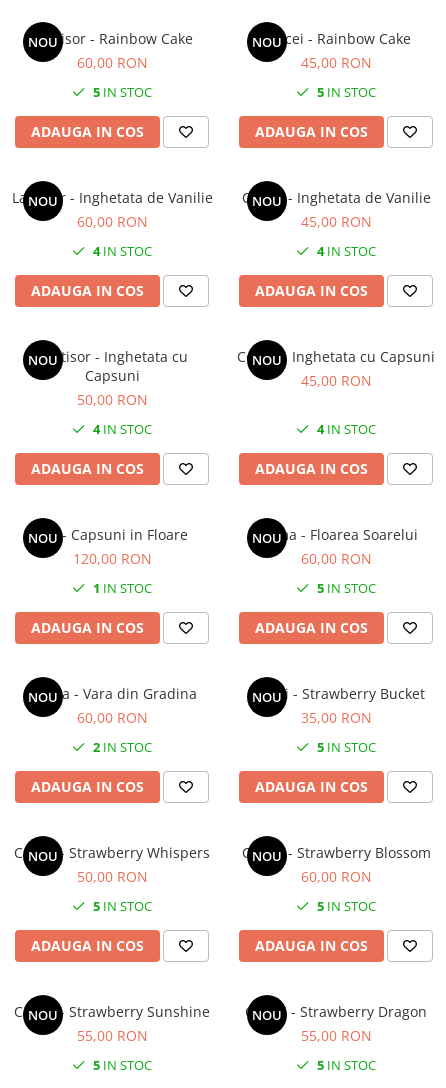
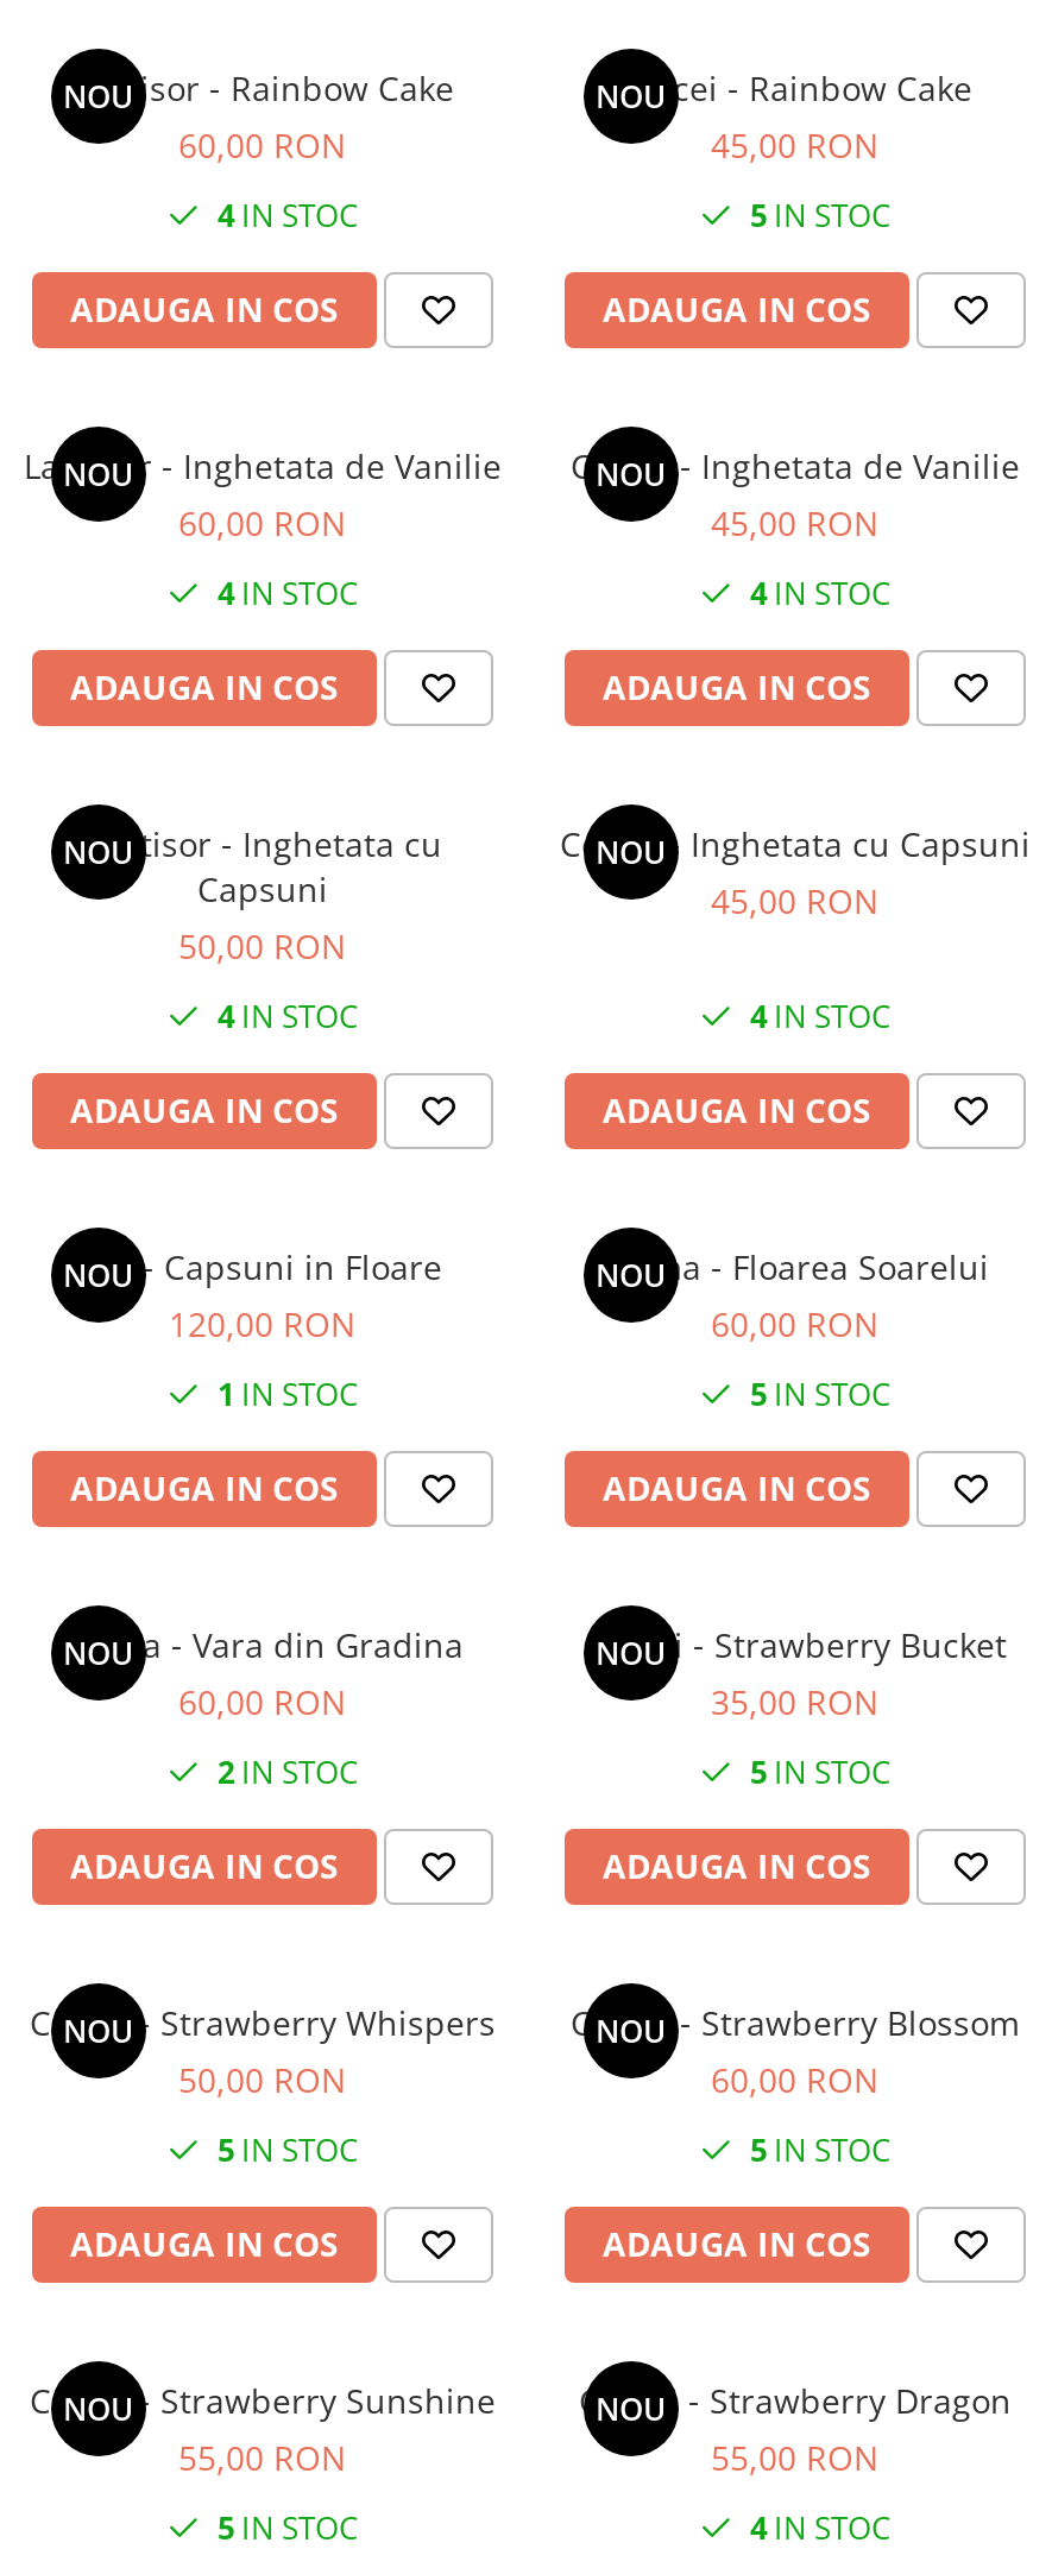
[93,83,152,101] 5 IN STOC -> [218,194,358,236] 4 IN STOC
[317,1056,376,1074] 5 IN STOC -> [750,2506,890,2549] 4 IN STOC

